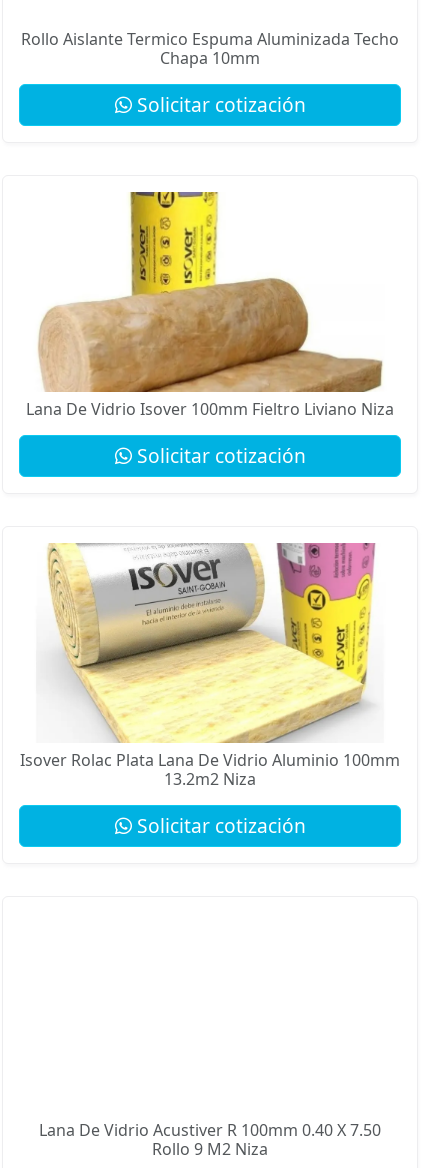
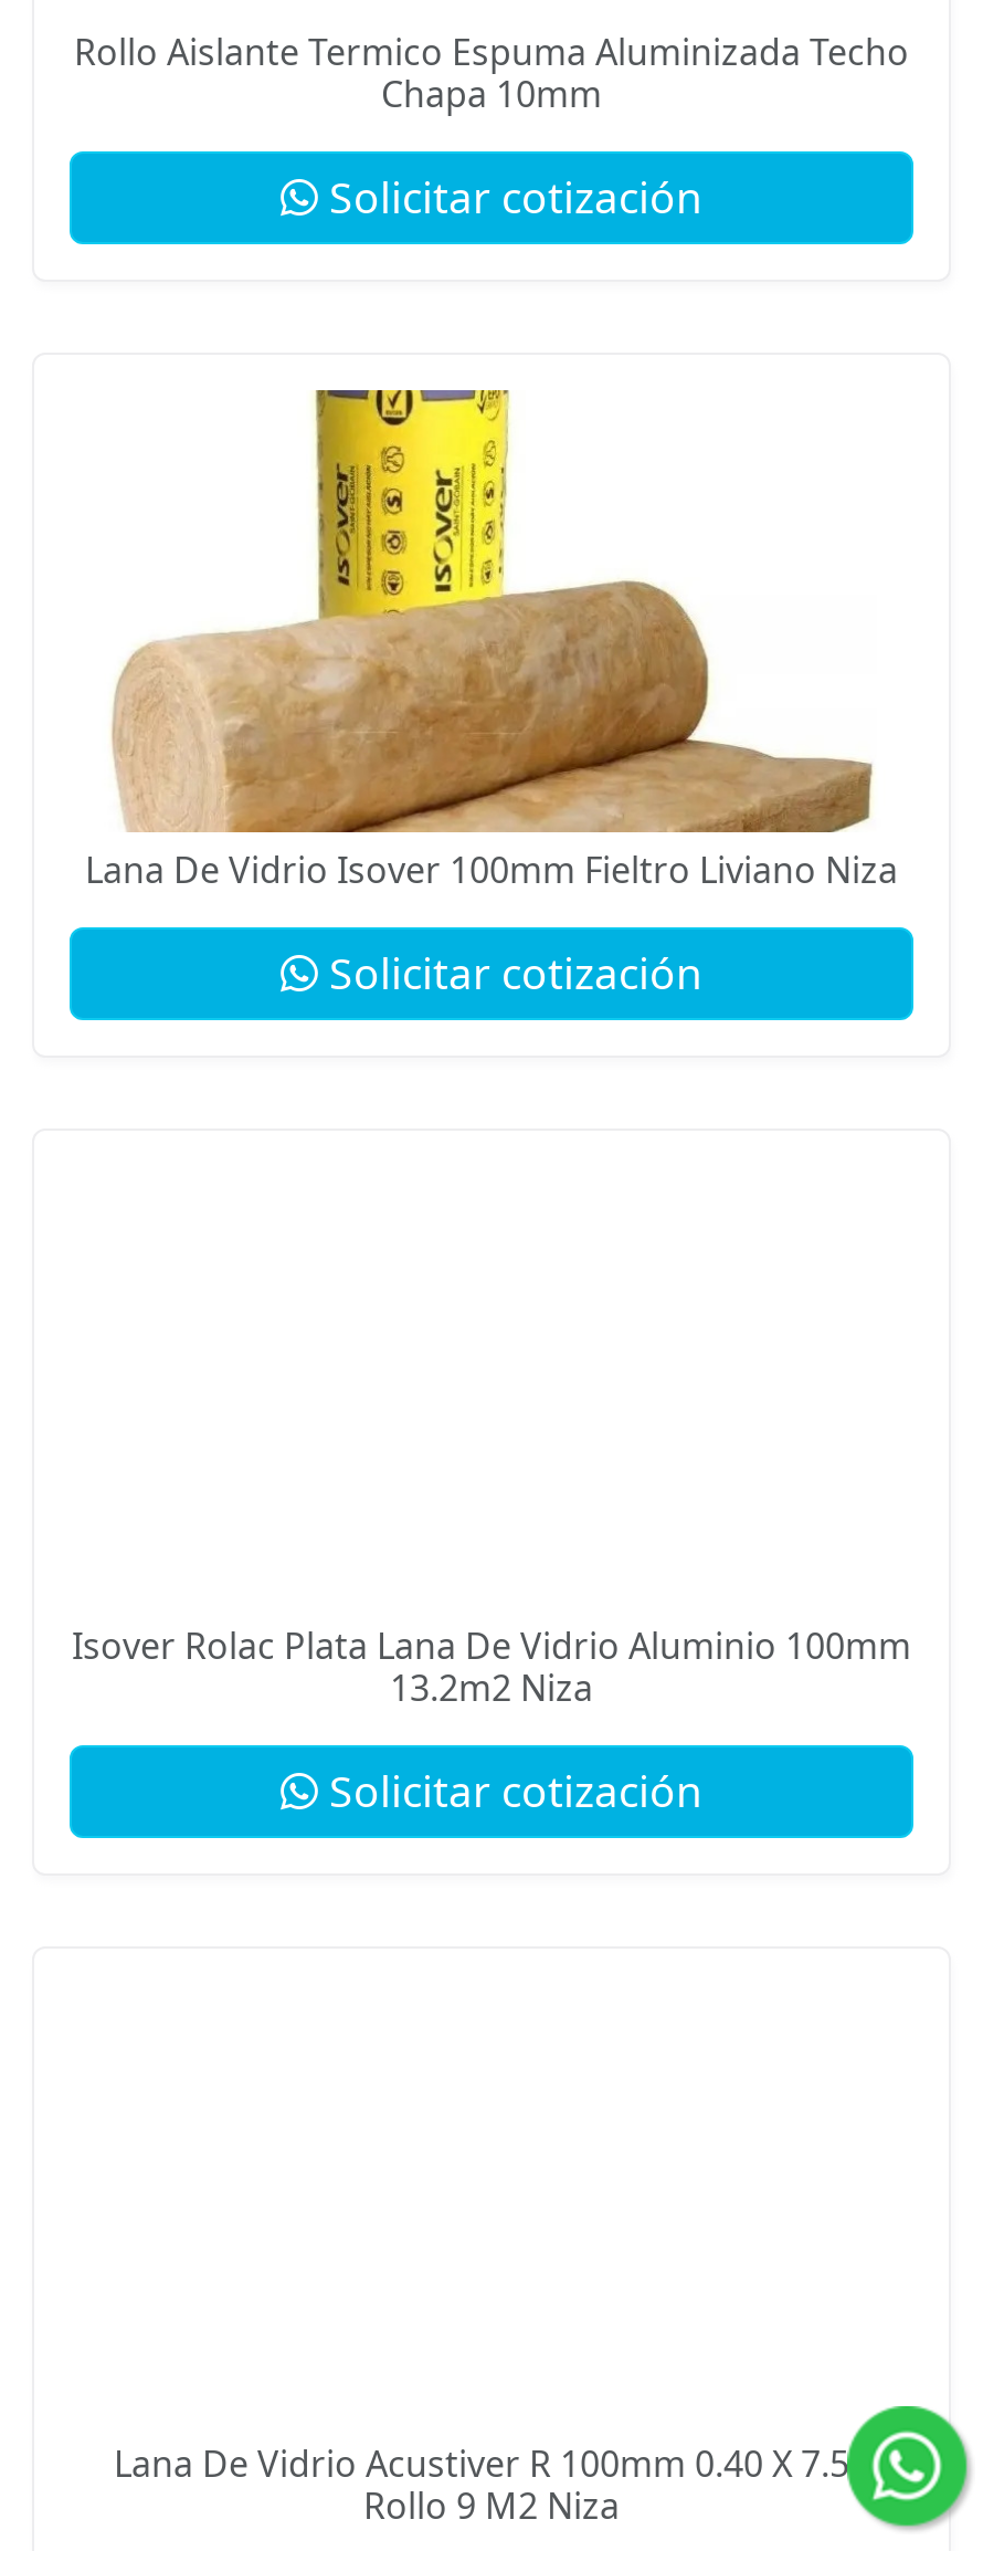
[47,542,376,744] [image] -> none
none -> [852,2404,971,2530] [image]

